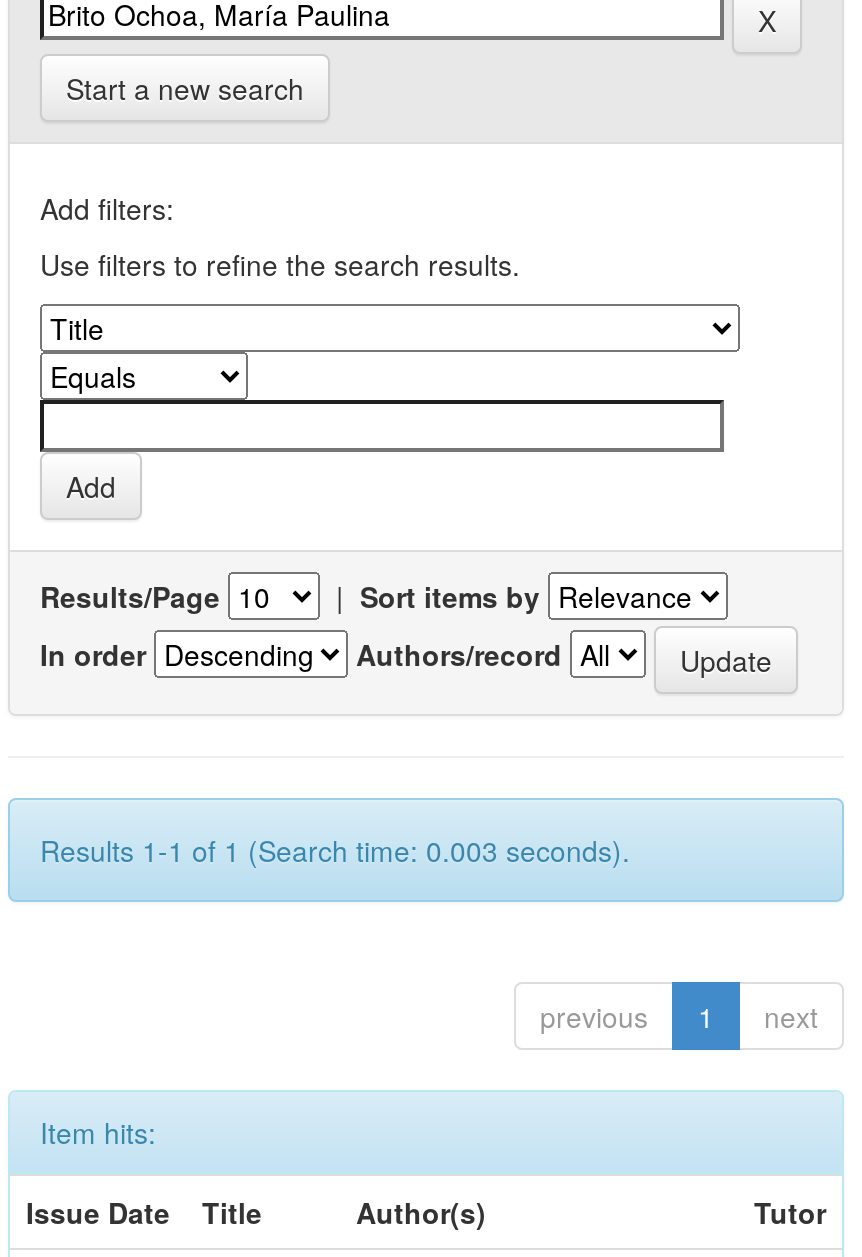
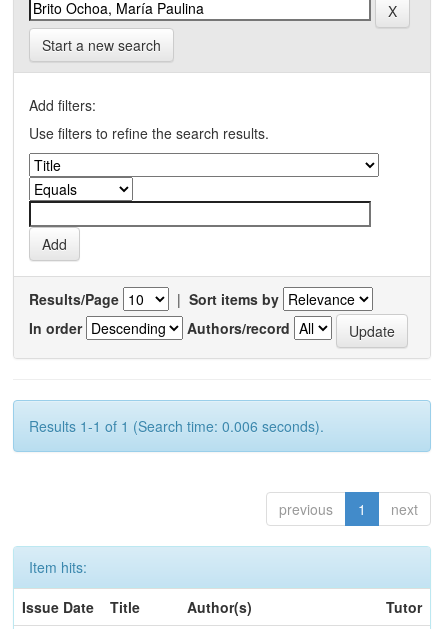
[40,830,630,870] Results 1-1 of 1 (Search time: 0.003 seconds). -> [29,416,324,436] Results 1-1 of 1 (Search time: 0.006 seconds).

